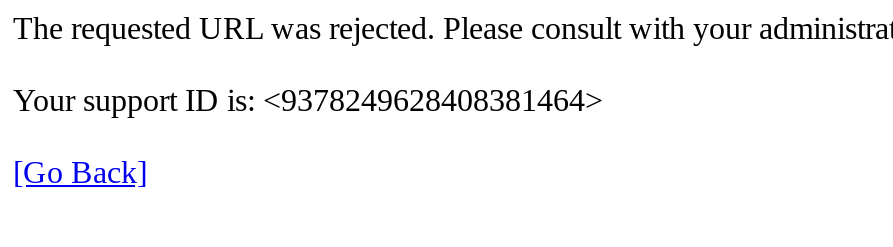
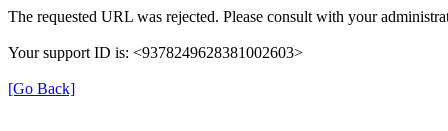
[13,83,603,117] Your support ID is: <9378249628408381464> -> [8,44,303,61] Your support ID is: <9378249628381002603>

